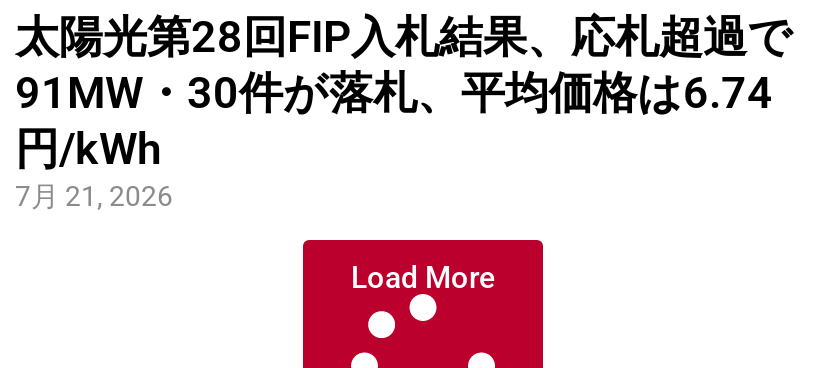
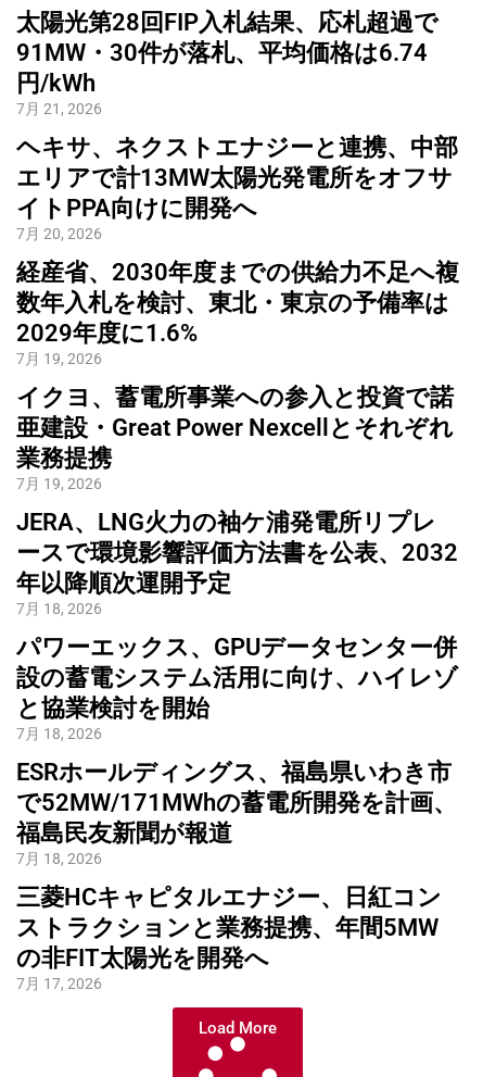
none -> [16,134,459,992] ヘキサ、ネクストエナジーと連携、中部 | エリアで計13MW太陽光発電所をオフサ | イトPPA向けに開発へ | 7月 20, 2026 | 経産省、2030年度までの供給力不足へ複 | 数年入札を検討、東北・東京の予備率は | 2029年度に1.6% | 7月 19, 2026 | イクヨ、蓄電所事業への参入と投資で諾 | 亜建設・Great Power Nexcellとそれぞれ | 業務提携 | 7月 19, 2026 | JERA、LNG火力の袖ケ浦発電所リプレ | ースで環境影響評価方法書を公表、2032 | 年以降順次運開予定 | 7月 18, 2026 | パワーエックス、GPUデータセンター併 | 設の蓄電システム活用に向け、ハイレゾ | と協業検討を開始 | 7月 18, 2026 | ESRホールディングス、福島県いわき市 | で52MW/171MWhの蓄電所開発を計画、 | 福島民友新聞が報道 | 7月 18, 2026 | 三菱HCキャピタルエナジー、日紅コン | ストラクションと業務提携、年間5MW | の非FIT太陽光を開発へ | 7月 17, 2026

